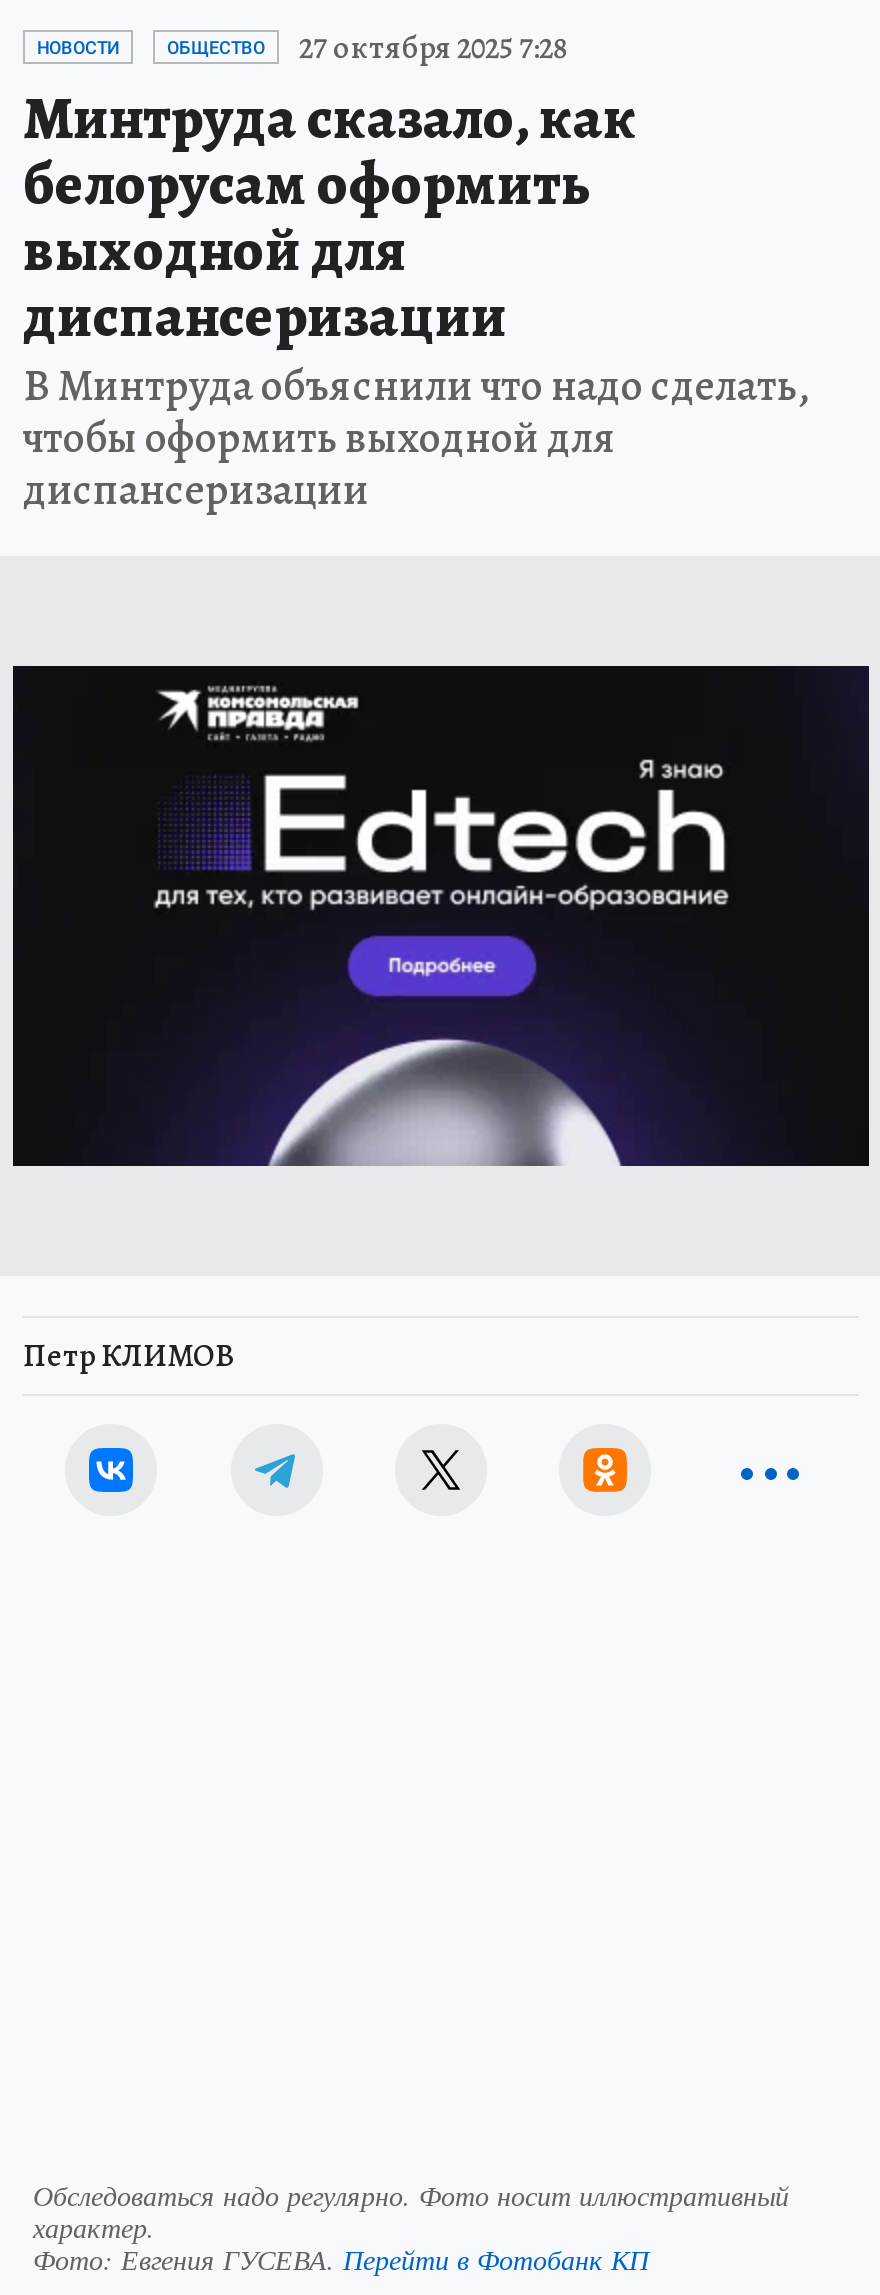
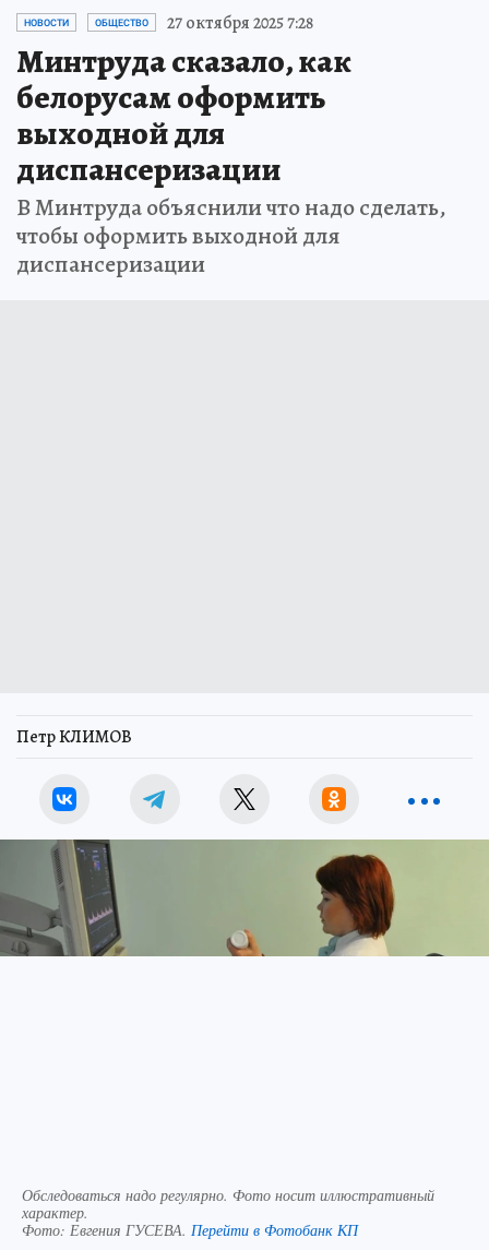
[11,664,871,1168] [image] -> none
none -> [3,838,486,957] [image]

